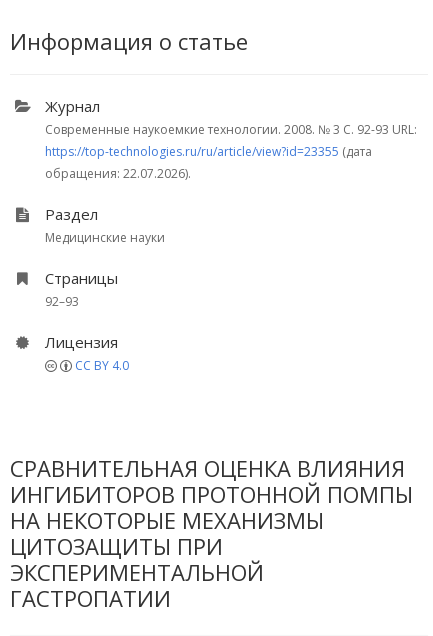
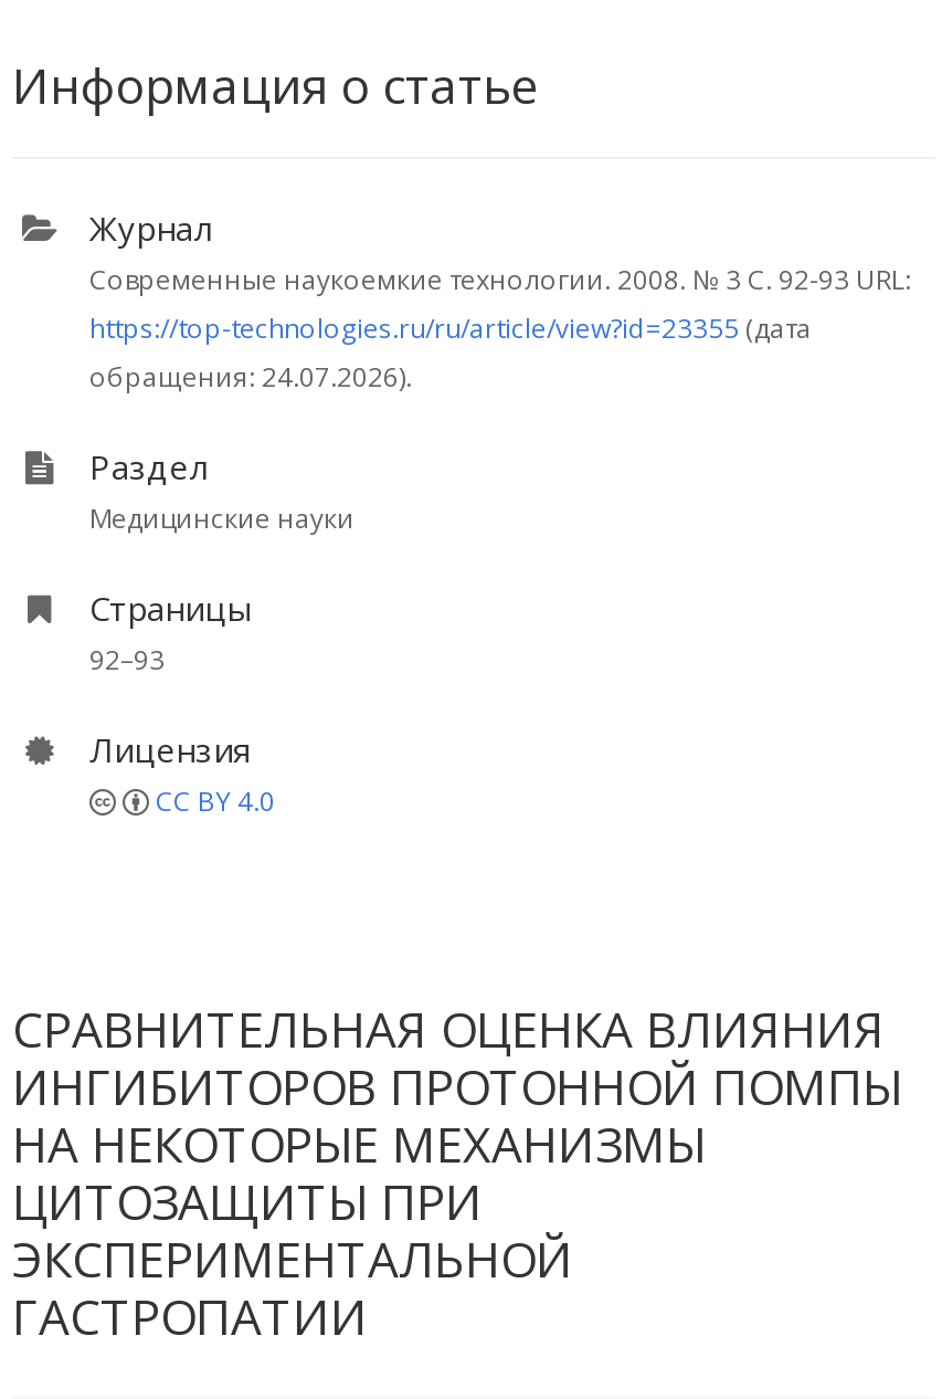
[45,165,191,182] обращения: 22.07.2026). -> [89,358,412,396] обращения: 24.07.2026).

